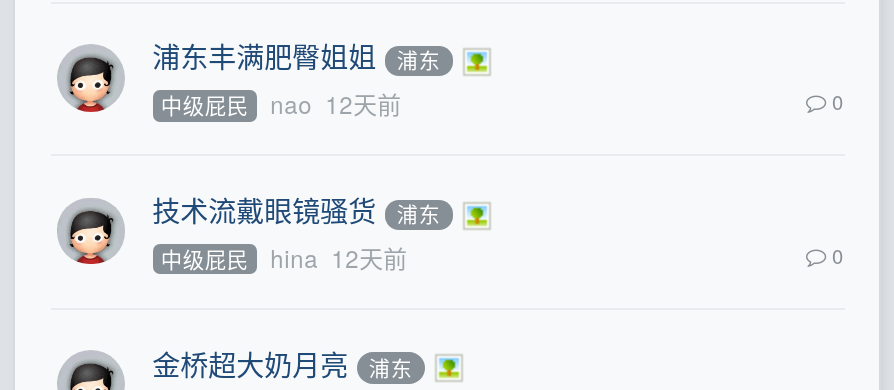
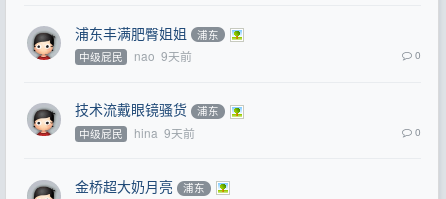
[161,86,401,120] 中级屁民 nao 12天前 -> [79,47,192,64] 中级屁民 nao 9天前
[161,240,407,274] 中级屁民 hina 12天前 -> [79,124,195,141] 中级屁民 hina 9天前

